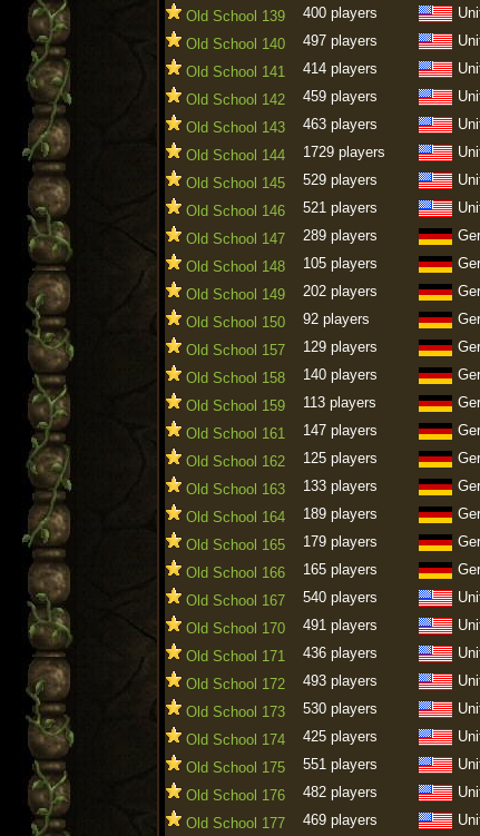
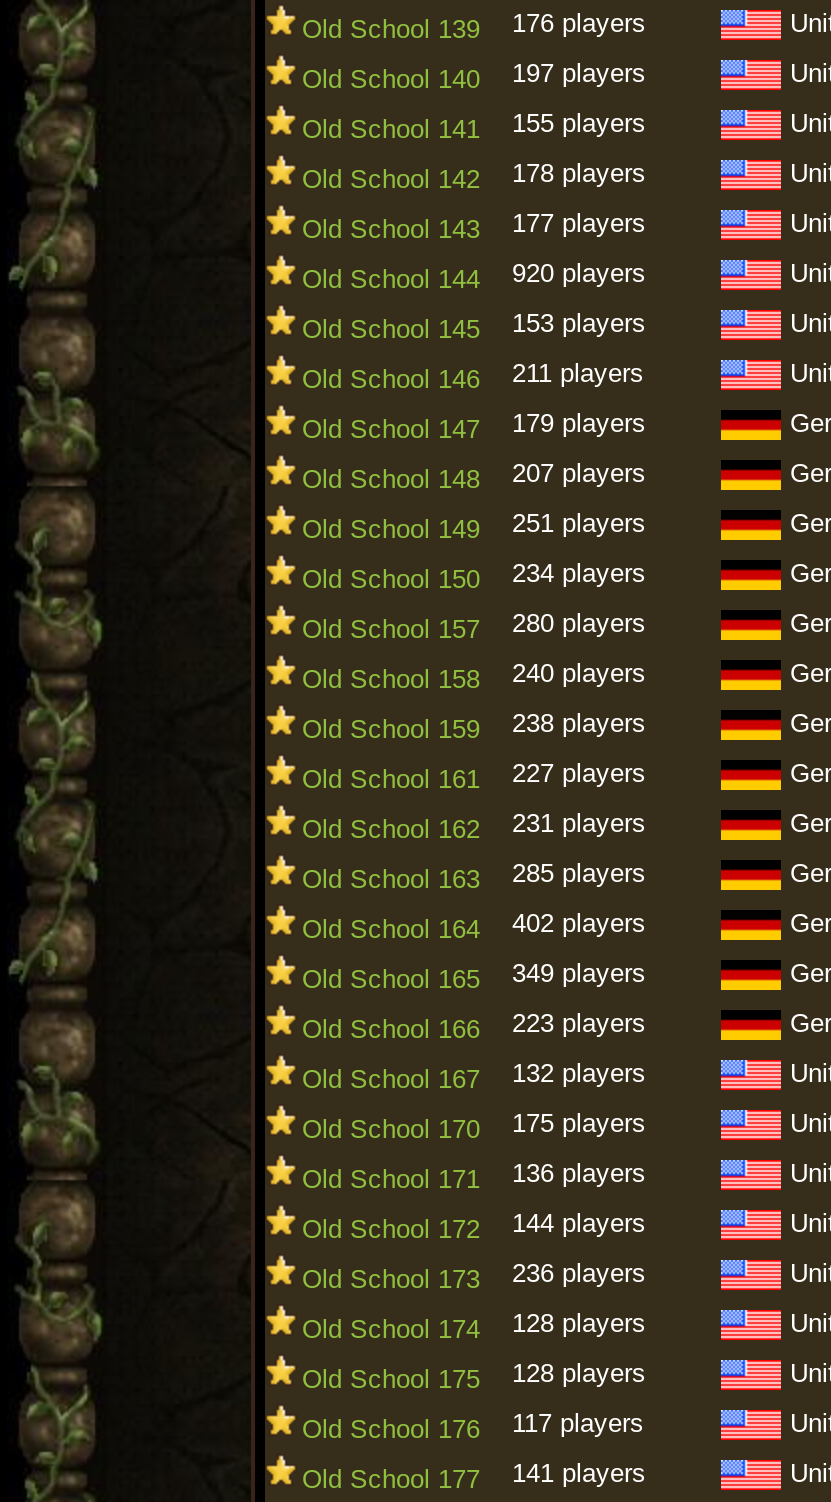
[185,4,377,24] Old School 139 400 players -> [302,8,646,44] Old School 139 176 players
[185,32,377,52] Old School 140 497 players -> [302,58,646,94] Old School 140 197 players
[185,60,377,80] Old School 141 414 players -> [302,108,646,144] Old School 141 155 players
[185,88,377,108] Old School 142 459 players -> [302,158,646,194] Old School 142 178 players
[185,116,377,136] Old School 143 463 players -> [302,208,646,244] Old School 143 177 players
[185,144,385,164] Old School 144 1729 players -> [302,258,646,294] Old School 144 920 players
[185,171,377,191] Old School 145 529 players -> [302,308,646,344] Old School 145 153 players
[185,199,377,219] Old School 146 521 players -> [302,358,644,394] Old School 146 211 players
[185,227,377,247] Old School 147 289 players -> [302,408,646,444] Old School 147 179 players
[185,255,377,275] Old School 148 105 players -> [302,458,646,494] Old School 148 207 players
[185,283,377,303] Old School 149 202 players -> [302,508,646,544] Old School 149 251 players
[185,311,369,331] Old School 150 92 players -> [302,558,646,594] Old School 150 234 players
[185,338,377,358] Old School 157 129 players -> [302,608,646,644] Old School 157 280 players
[185,366,377,386] Old School 158 140 players -> [302,658,646,694] Old School 158 240 players
[185,394,376,414] Old School 159 113 players -> [302,708,646,744] Old School 159 238 players
[185,422,377,442] Old School 161 147 players -> [302,758,646,794] Old School 161 227 players
[185,450,377,470] Old School 162 125 players -> [302,808,646,844] Old School 162 231 players
[185,478,377,498] Old School 163 133 players -> [302,858,646,894] Old School 163 285 players
[185,505,377,525] Old School 164 189 players -> [302,908,646,944] Old School 164 402 players
[185,533,377,553] Old School 165 179 players -> [302,958,646,994] Old School 165 349 players
[185,561,377,581] Old School 166 165 players -> [302,1008,646,1044] Old School 166 223 players
[185,589,377,609] Old School 167 540 players -> [302,1058,646,1094] Old School 167 132 players
[185,617,377,637] Old School 170 491 players -> [302,1108,646,1144] Old School 170 175 players
[185,645,377,665] Old School 171 436 players -> [302,1158,646,1194] Old School 171 136 players
[185,672,377,692] Old School 172 493 players -> [302,1208,646,1244] Old School 172 144 players
[185,700,377,720] Old School 173 530 players -> [302,1258,646,1294] Old School 173 236 players
[185,728,377,748] Old School 174 425 players -> [302,1308,646,1344] Old School 174 128 players
[185,756,377,776] Old School 175 551 players -> [302,1358,646,1394] Old School 175 128 players
[185,784,377,804] Old School 176 482 players -> [302,1408,644,1444] Old School 176 117 players
[185,812,377,832] Old School 177 469 players -> [302,1458,646,1494] Old School 177 141 players

